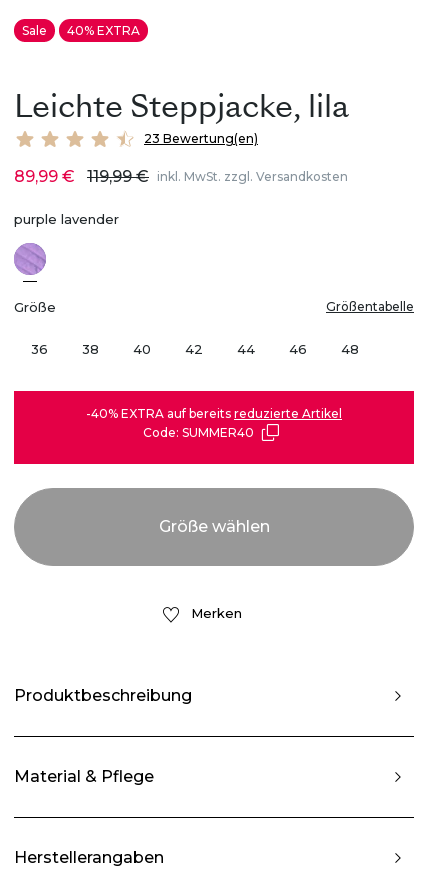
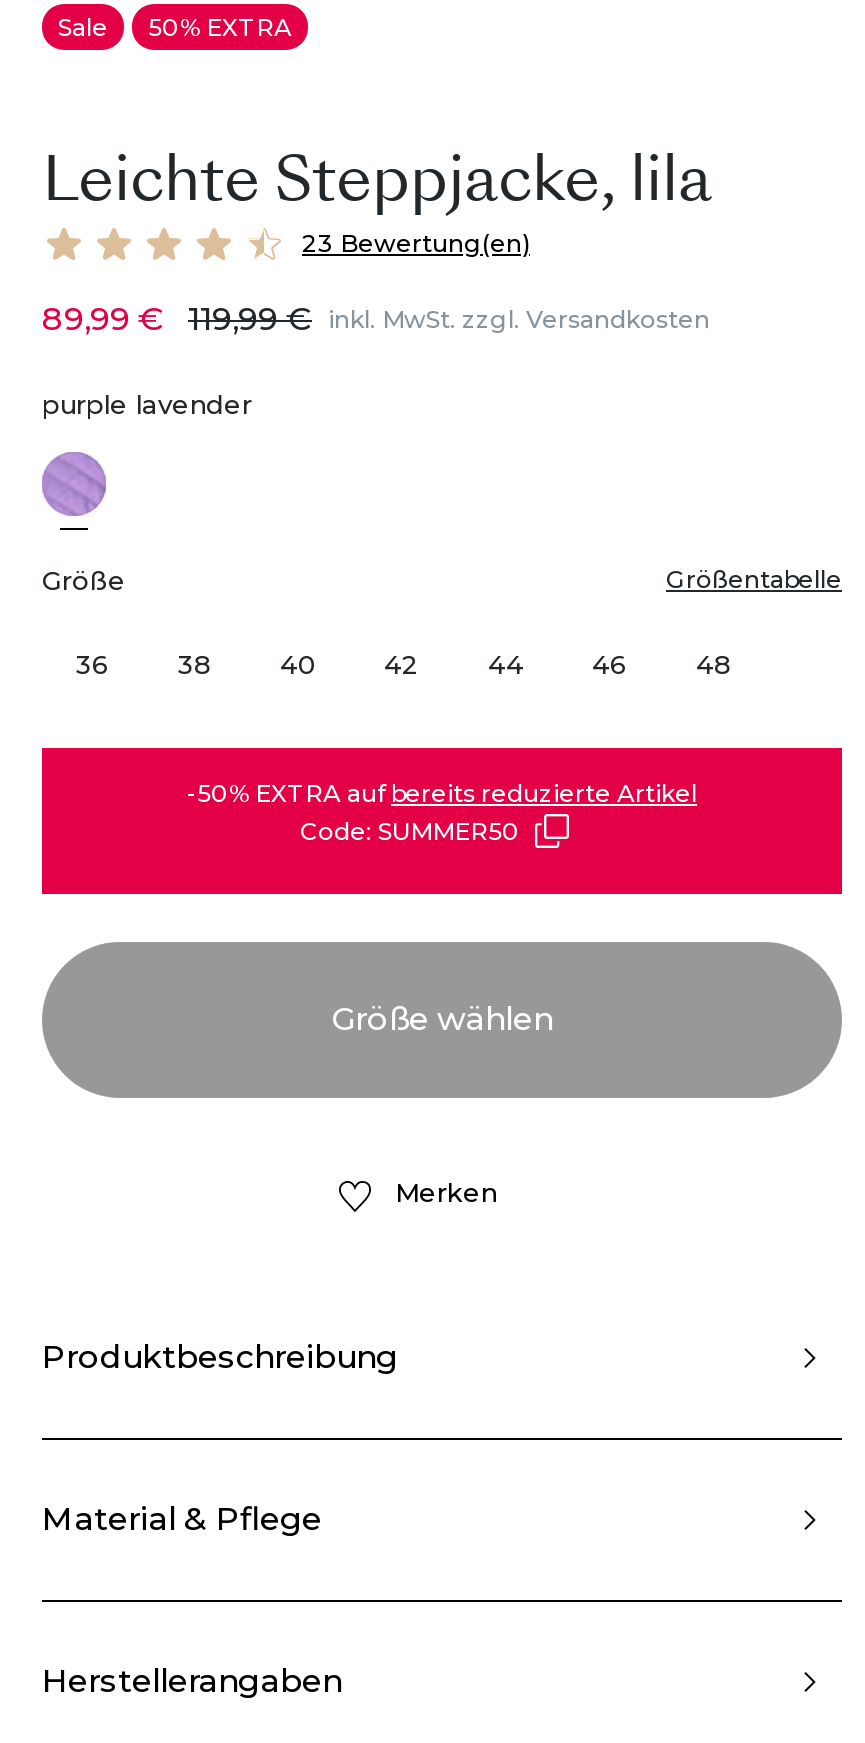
[22,23,140,38] Sale 40% EXTRA -> [58,11,292,41] Sale 50% EXTRA
[86,406,342,421] -40% EXTRA auf bereits reduzierte Artikel -> [187,777,697,807] -50% EXTRA auf bereits reduzierte Artikel
[142,425,253,440] Code: SUMMER40 -> [300,815,520,845] Code: SUMMER50

